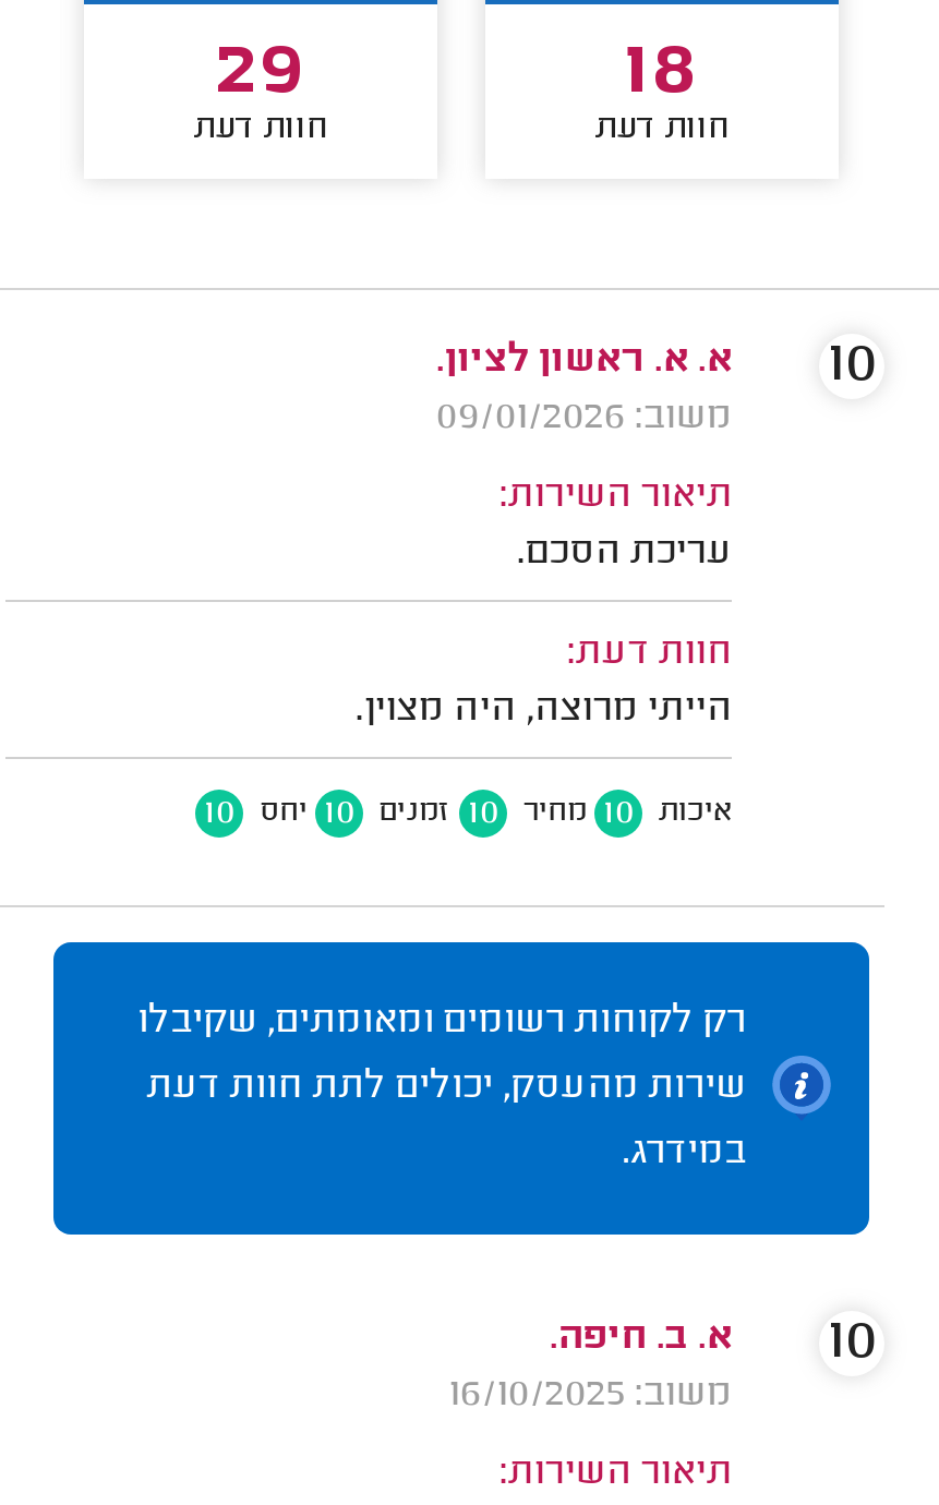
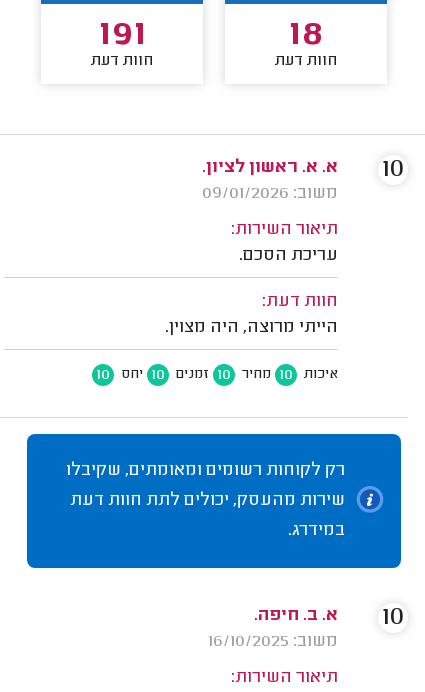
[214,31,308,118] 29 -> [98,16,145,56] 191

